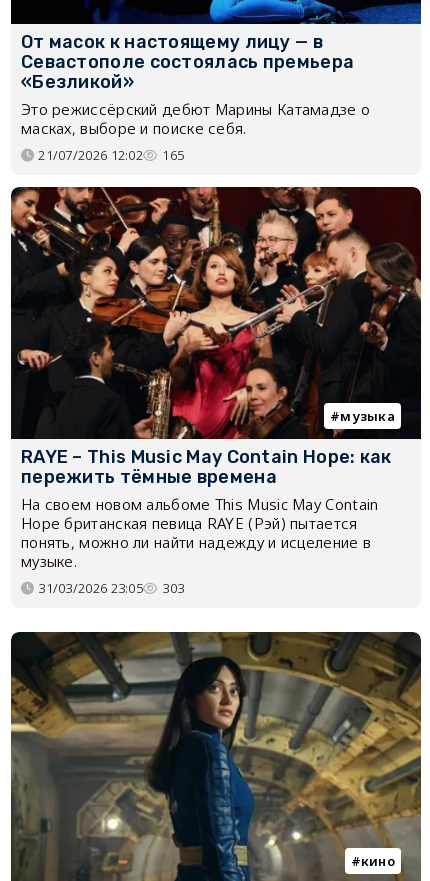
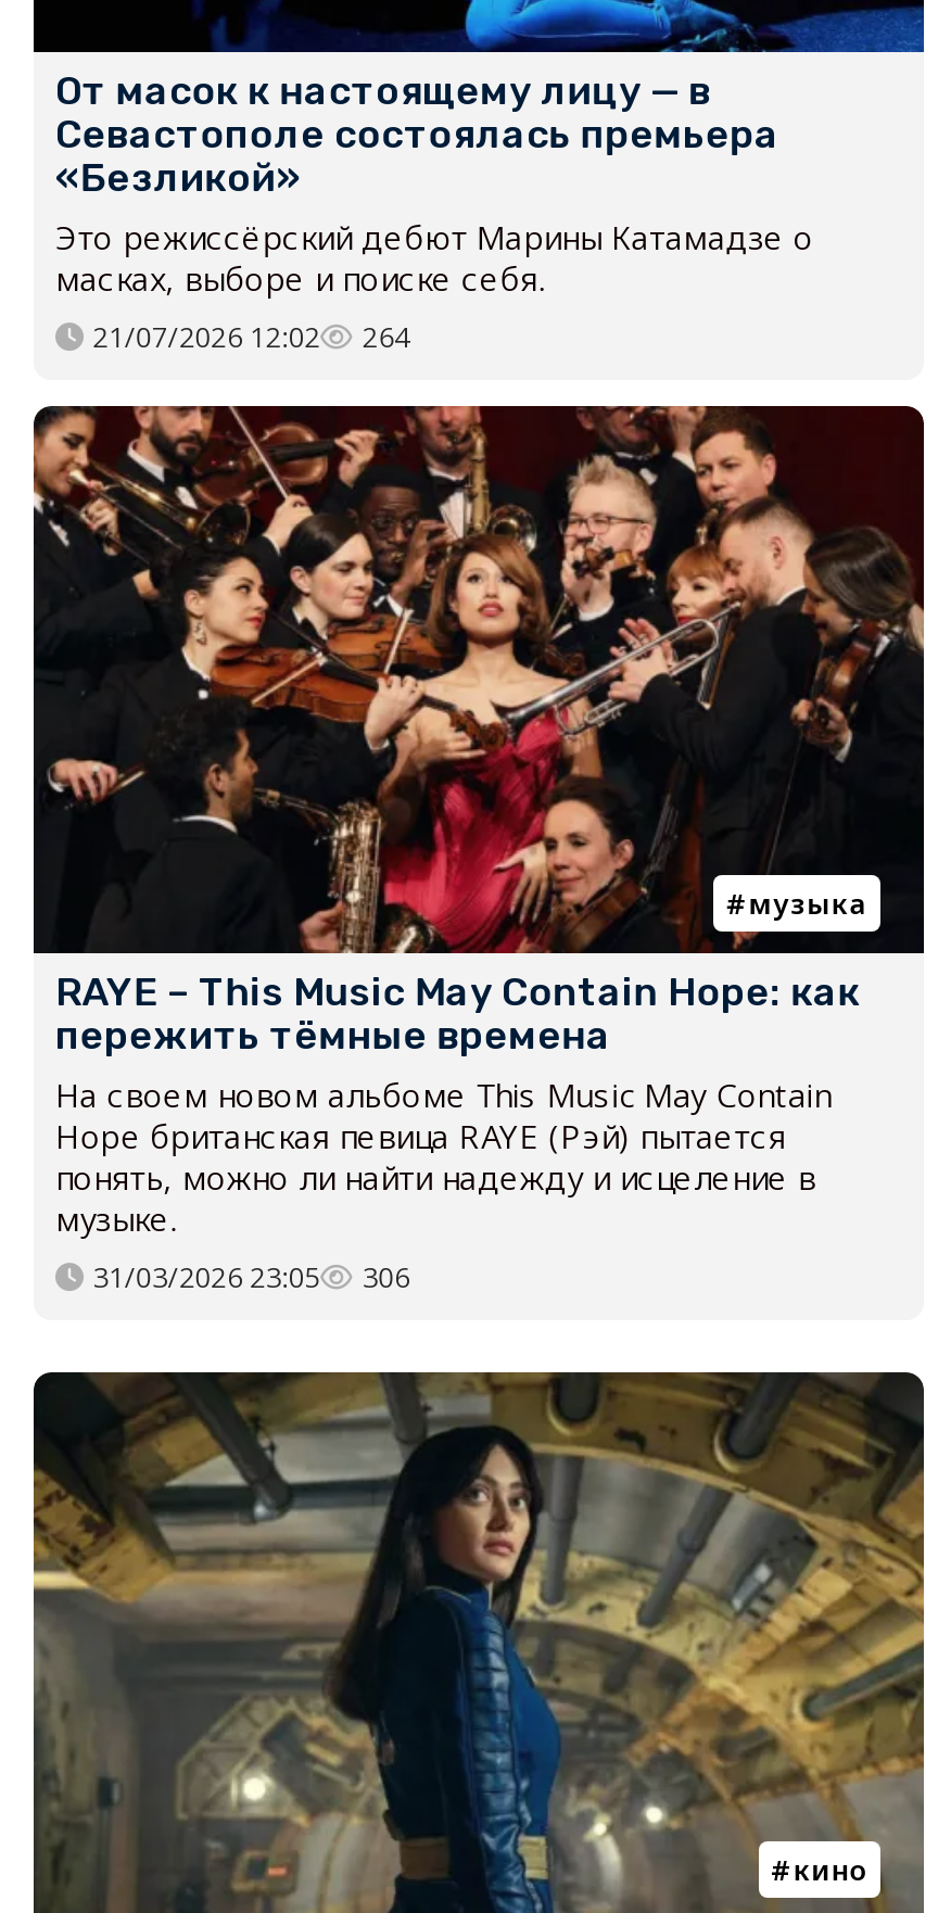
[38,146,184,164] 21/07/2026 12:02 165 -> [93,317,410,356] 21/07/2026 12:02 264
[38,579,184,597] 31/03/2026 23:05 303 -> [93,1257,410,1296] 31/03/2026 23:05 306

